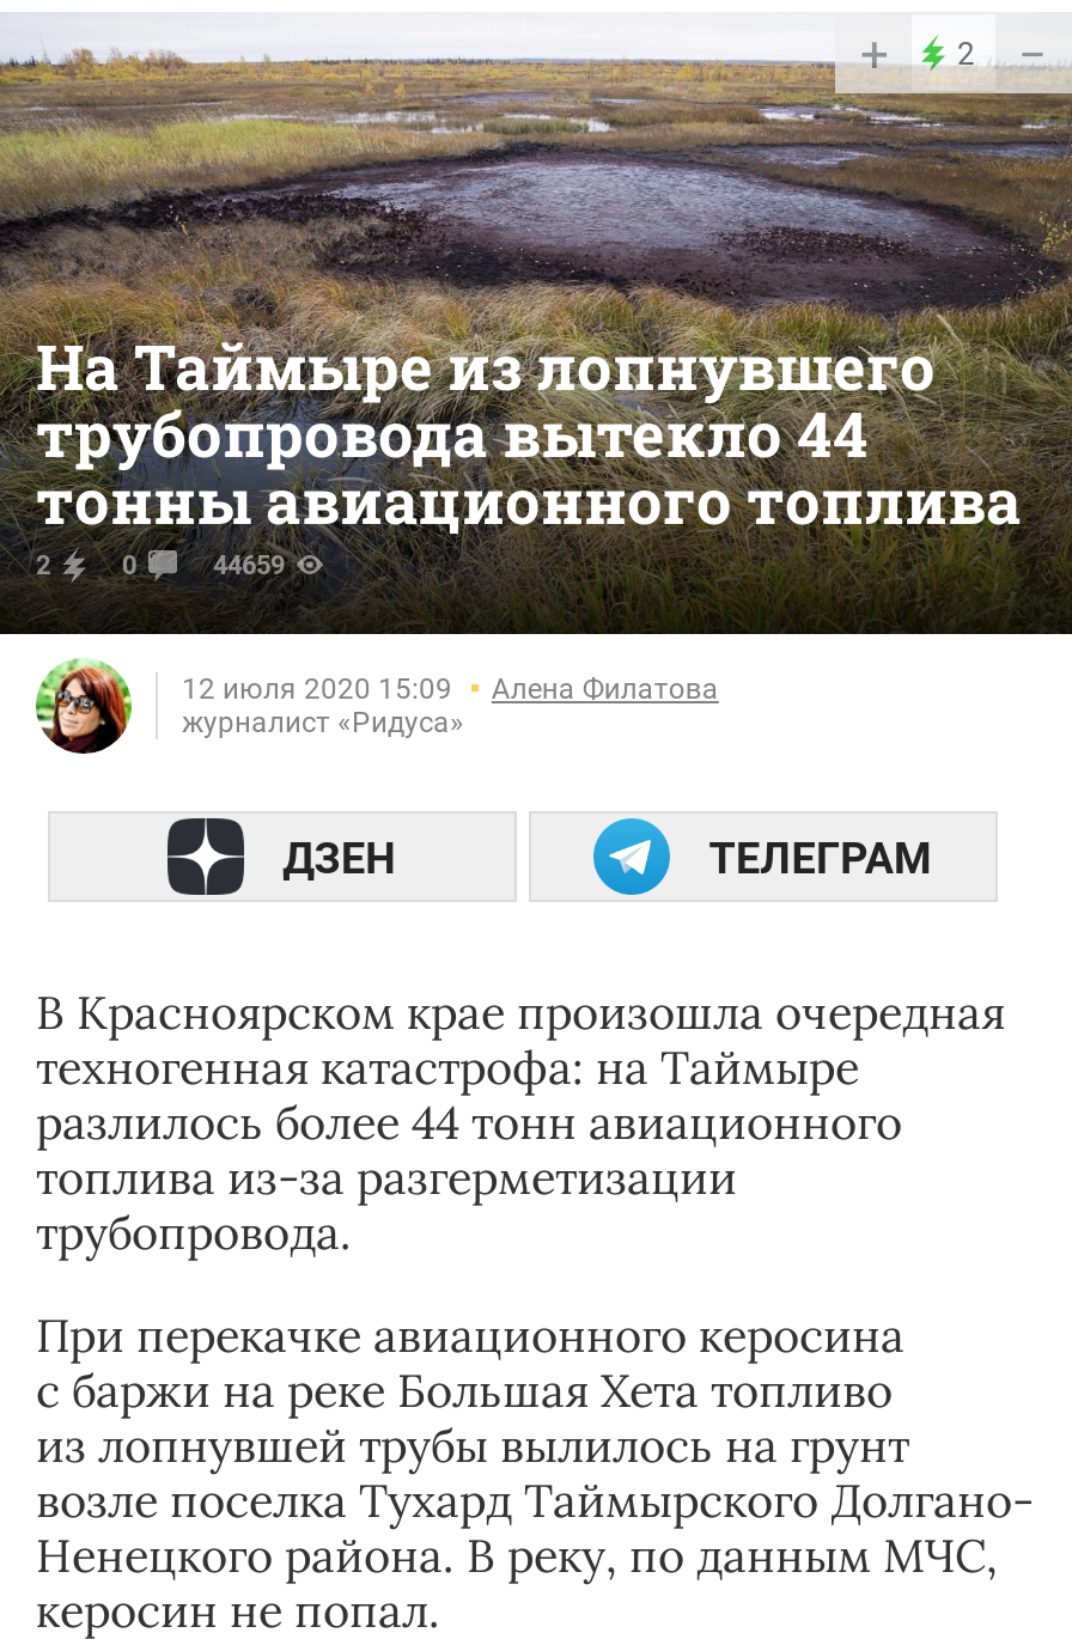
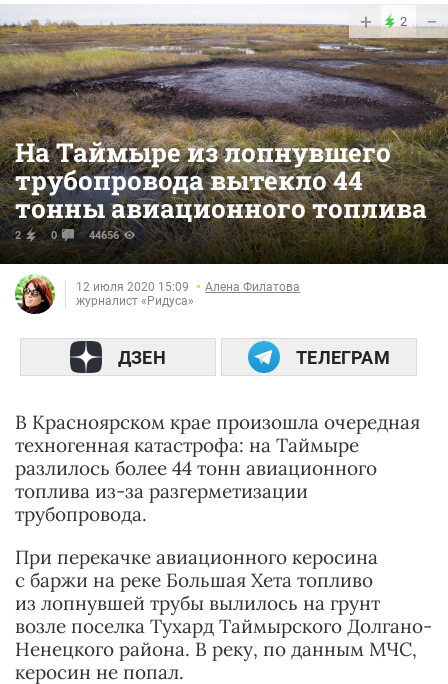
[213,550,285,581] 44659 -> [89,229,119,242] 44656

